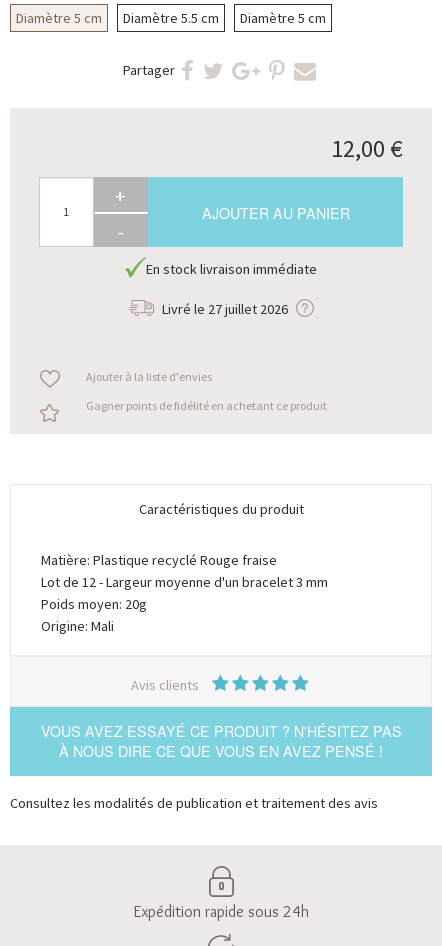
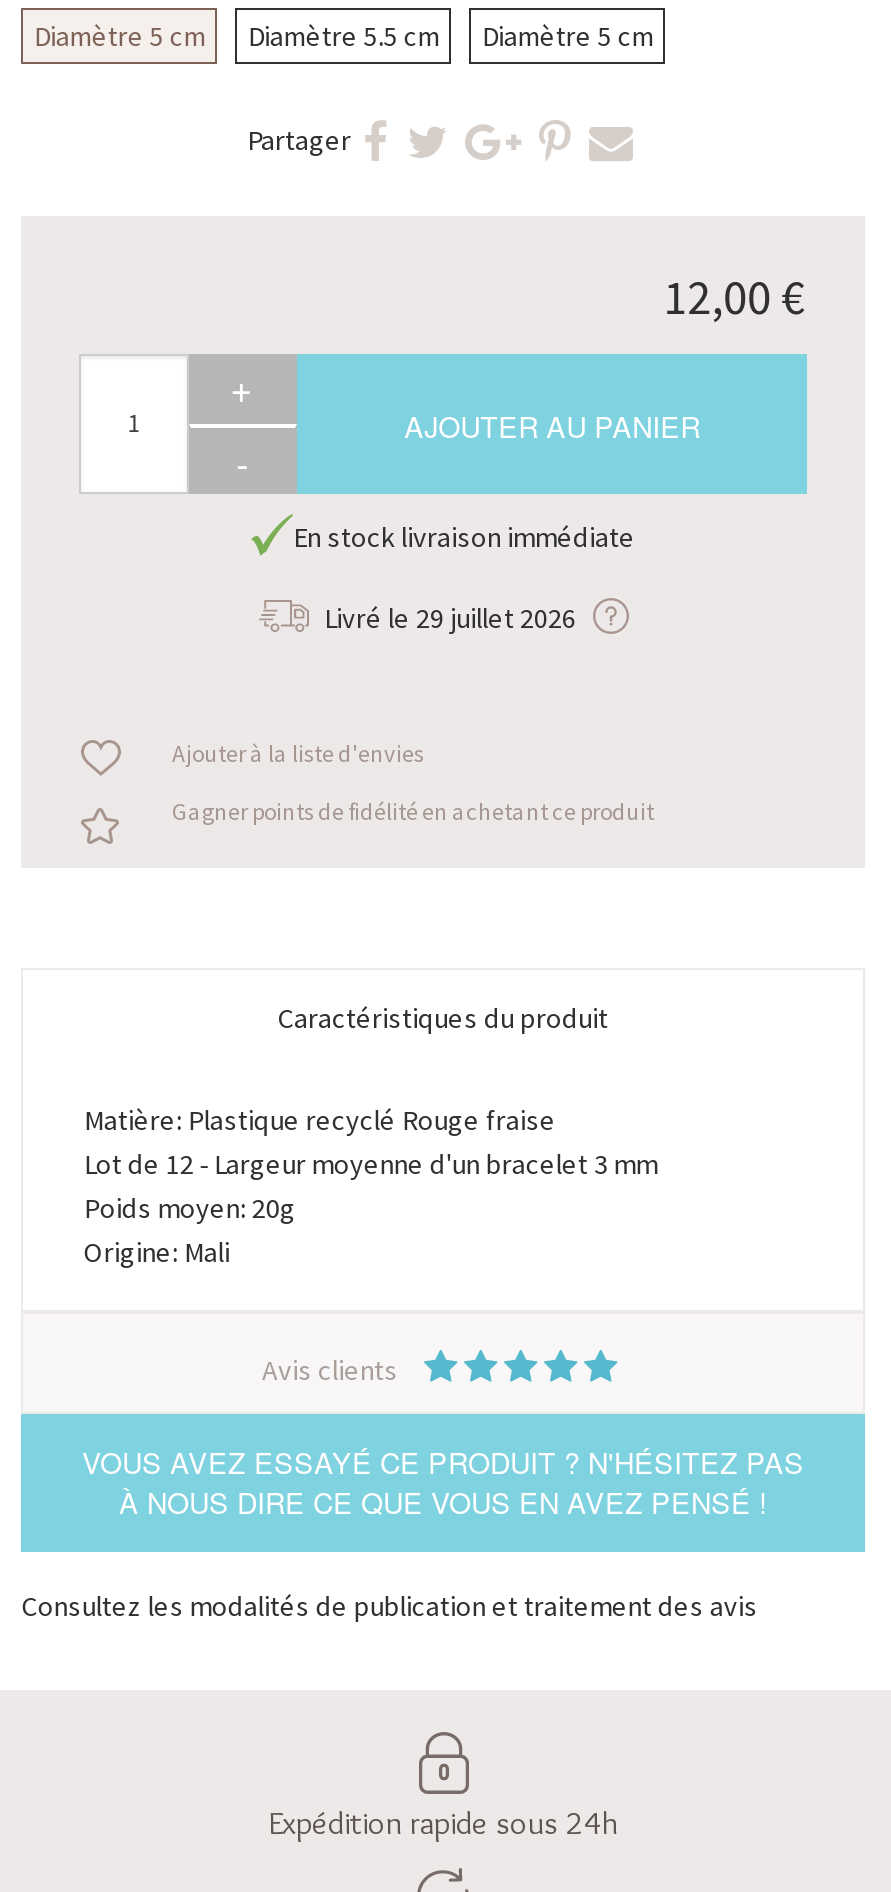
[158,300,287,318] Livré le 27 juillet 2026 -> [318,601,576,637] Livré le 29 juillet 2026

